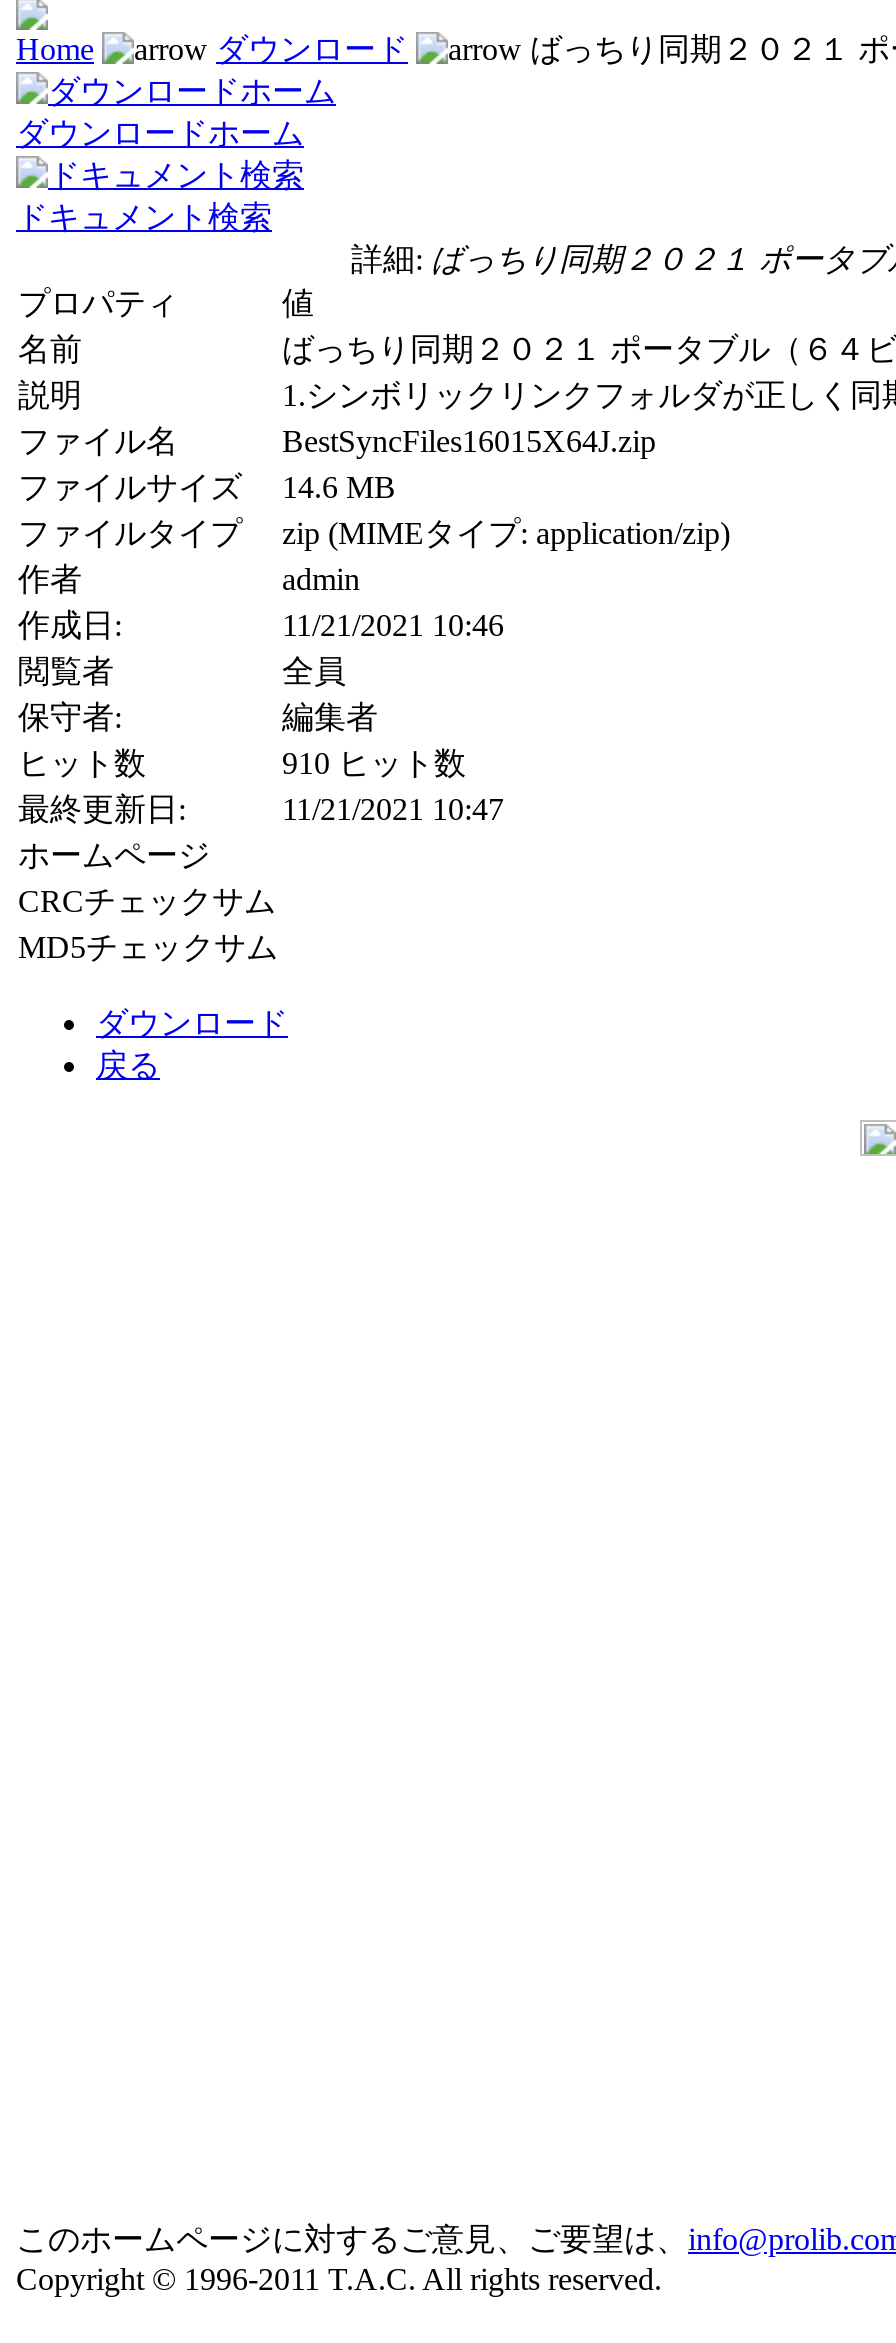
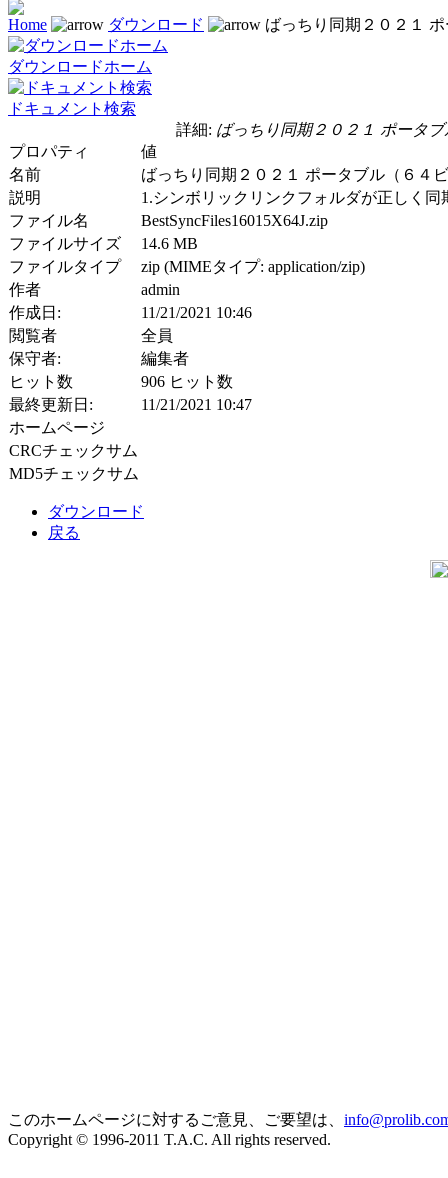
[282,746,466,780] 910 ヒット数 -> [141,373,233,390] 906 ヒット数

